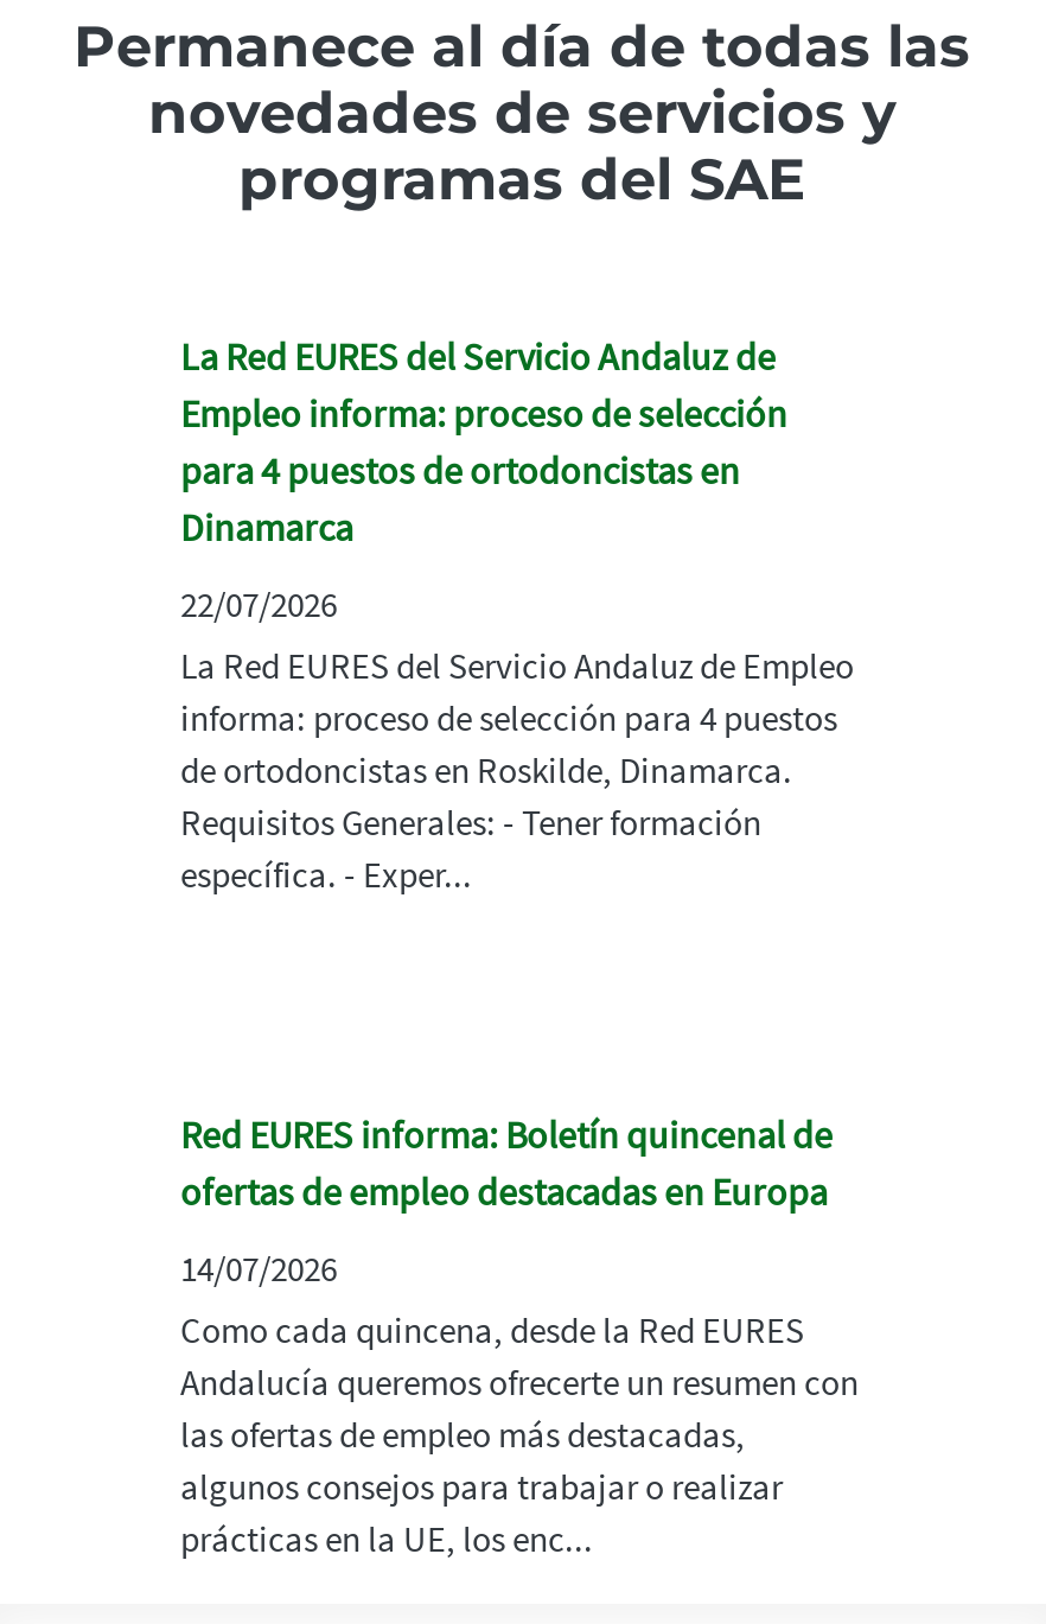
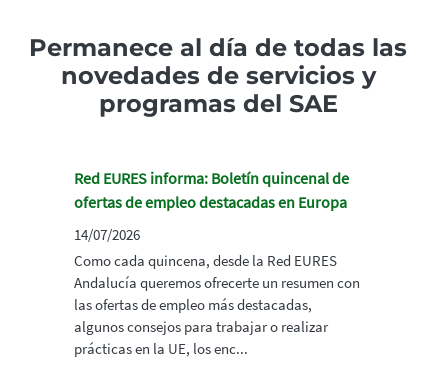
[180,332,854,897] La Red EURES del Servicio Andaluz de | Empleo informa: proceso de selección | para 4 puestos de ortodoncistas en | Dinamarca | 22/07/2026 | La Red EURES del Servicio Andaluz de Empleo | informa: proceso de selección para 4 puestos | de ortodoncistas en Roskilde, Dinamarca. | Requisitos Generales: - Tener formación | específica. - Exper... -> none

